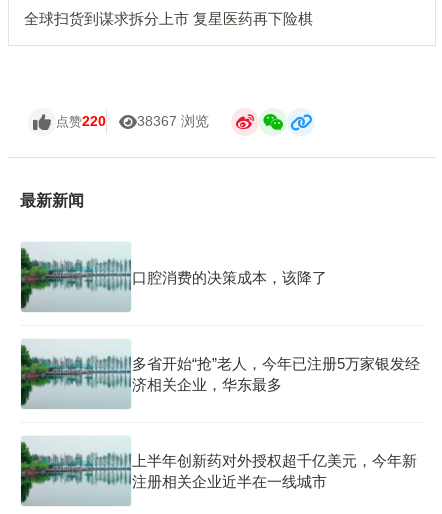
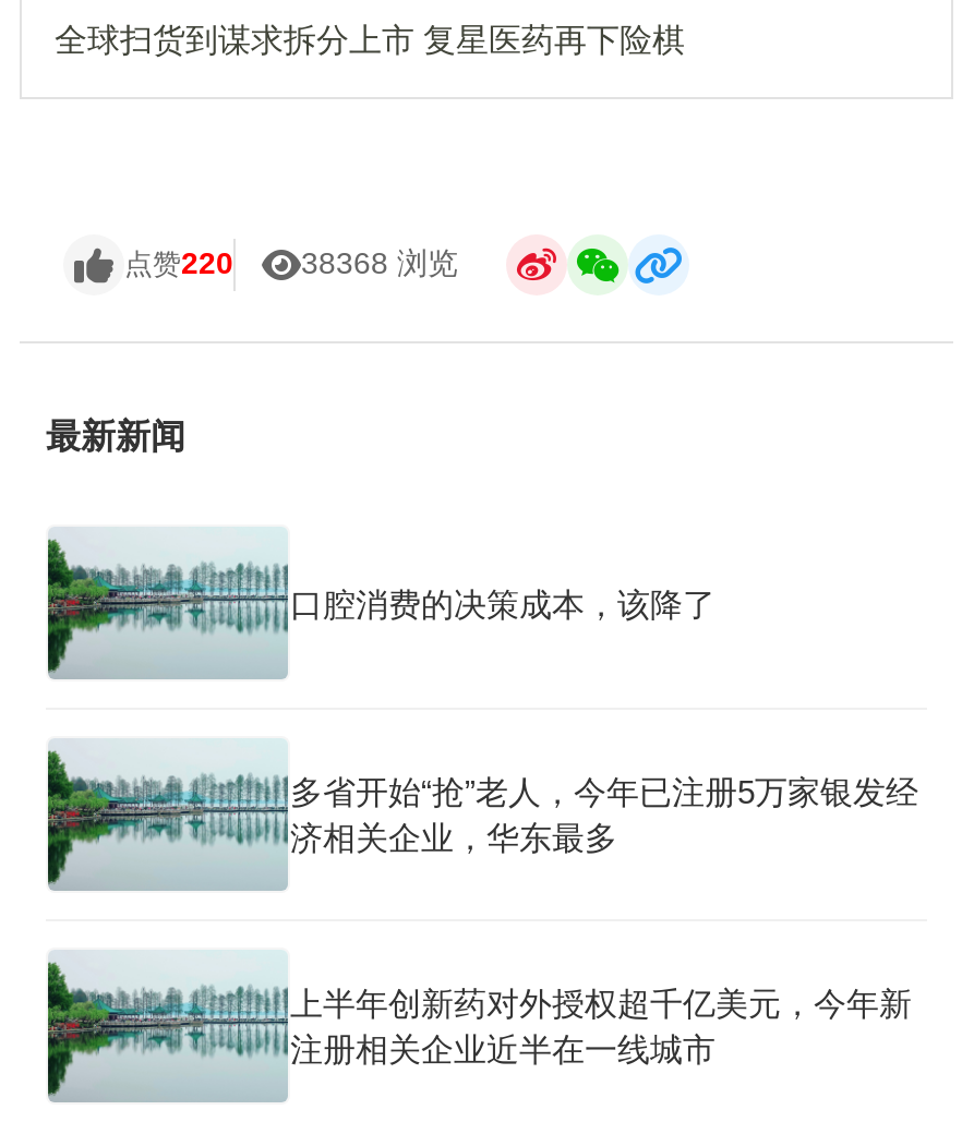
[56,113,209,129] 点赞220 38367 浏览 -> [124,245,458,280] 点赞220 38368 浏览

